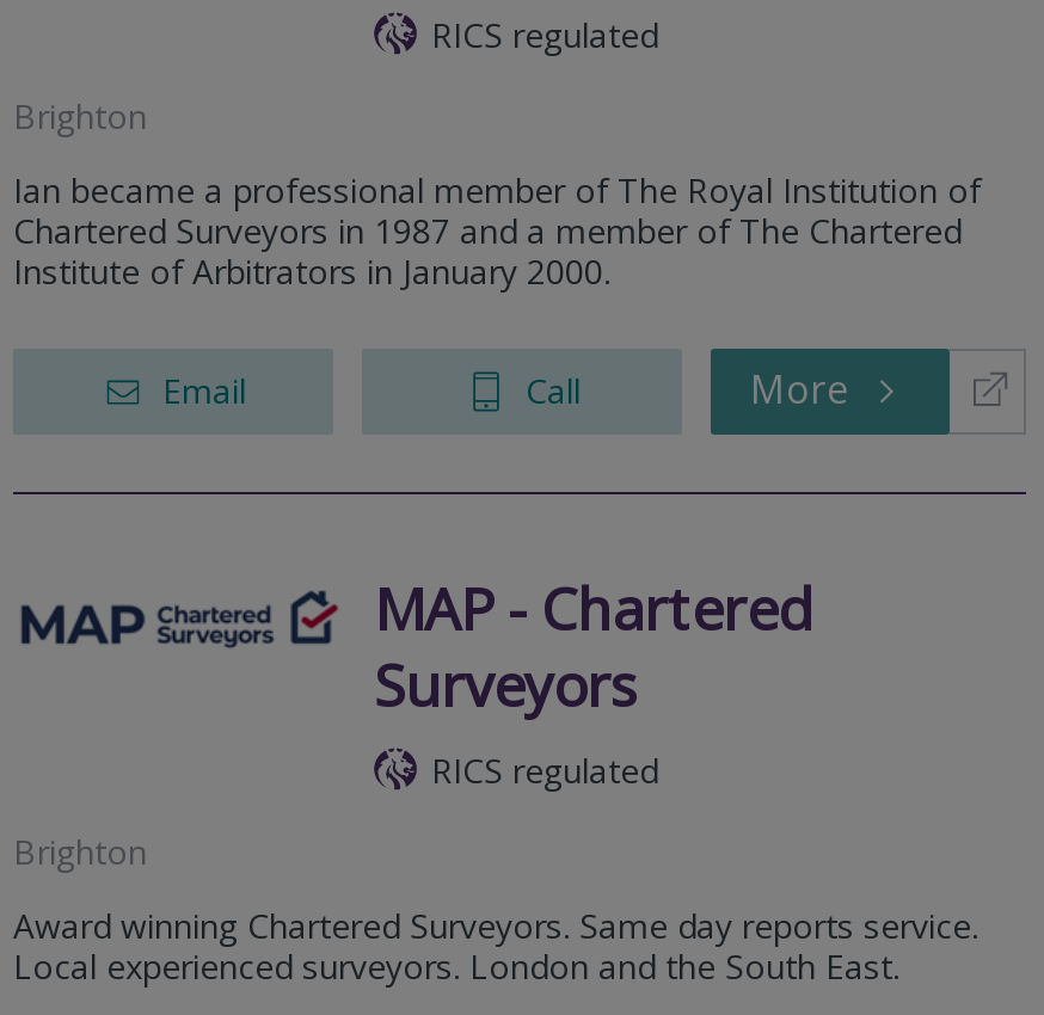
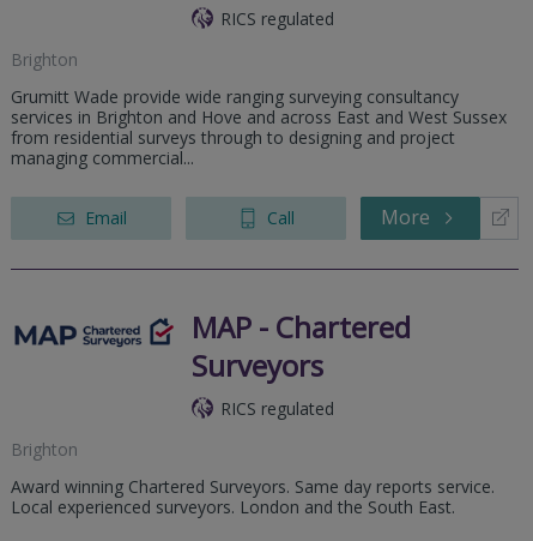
[13,166,981,293] Ian became a professional member of The Royal Institution of | Chartered Surveyors in 1987 and a member of The Chartered | Institute of Arbitrators in January 2000. -> [11,85,507,169] Grumitt Wade provide wide ranging surveying consultancy | services in Brighton and Hove and across East and West Sussex | from residential surveys through to designing and project | managing commercial...

